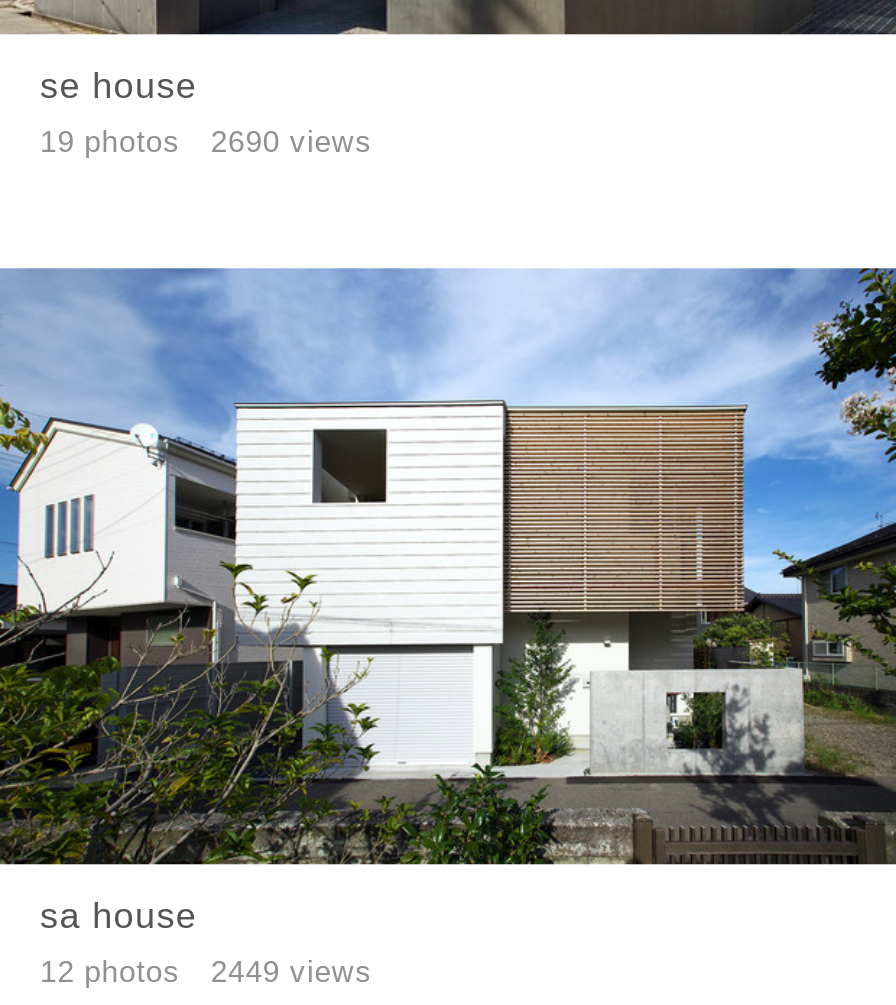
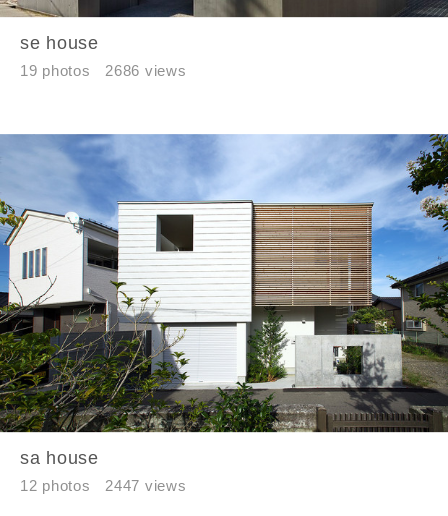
[40,125,373,159] 19 photos 2690 views -> [20,62,186,79] 19 photos 2686 views
[40,955,373,989] 12 photos 2449 views -> [20,477,186,494] 12 photos 2447 views

